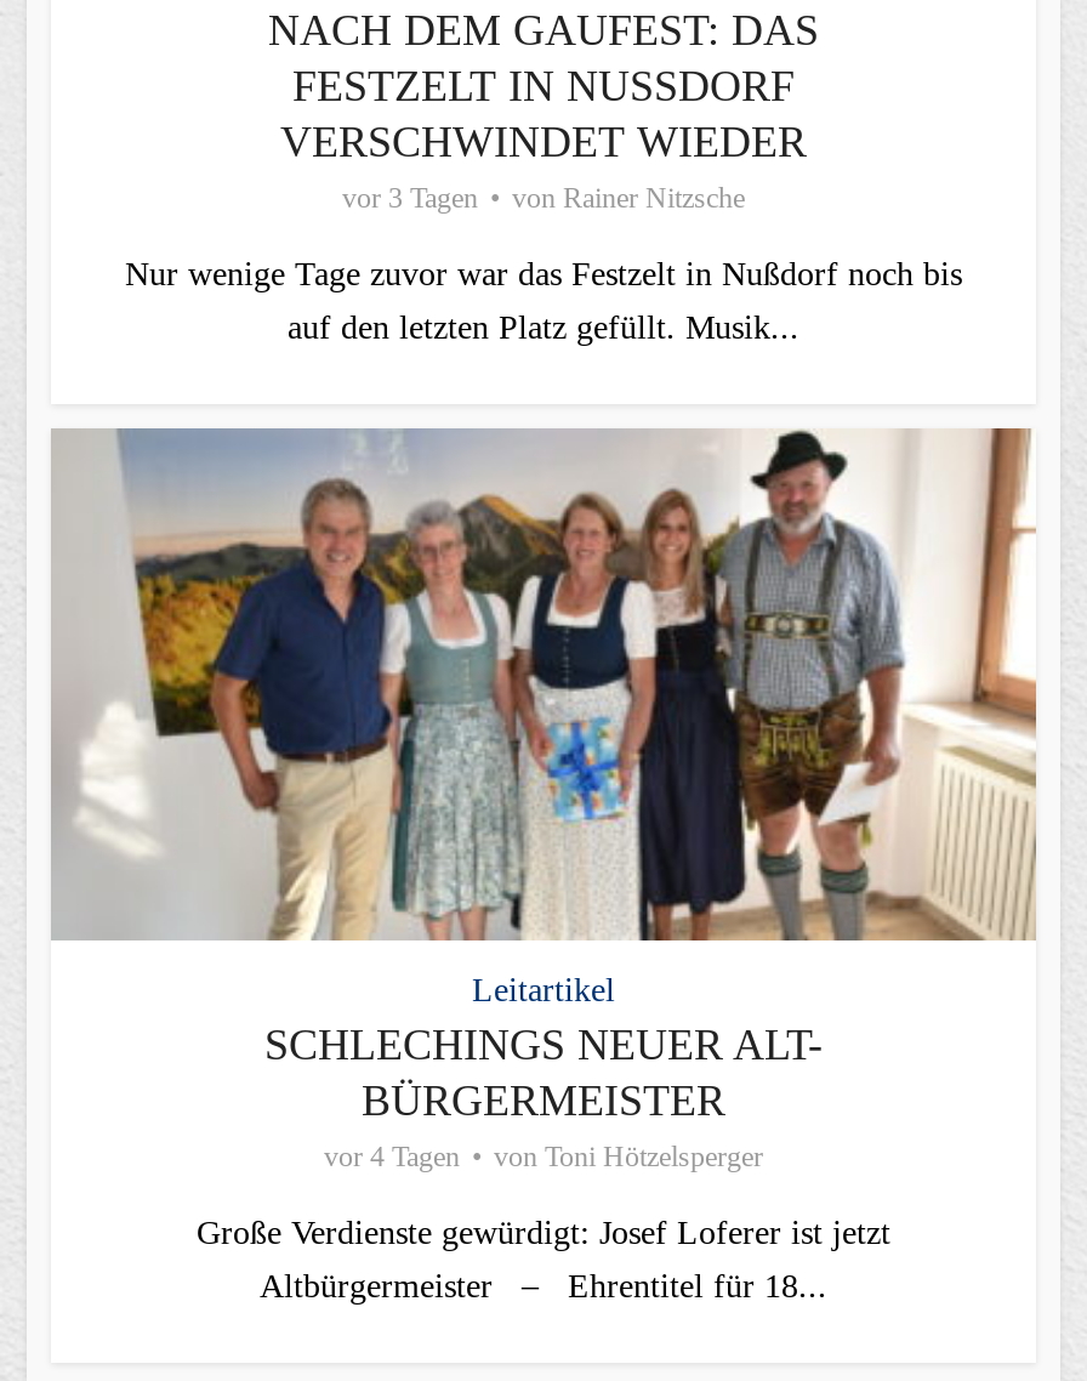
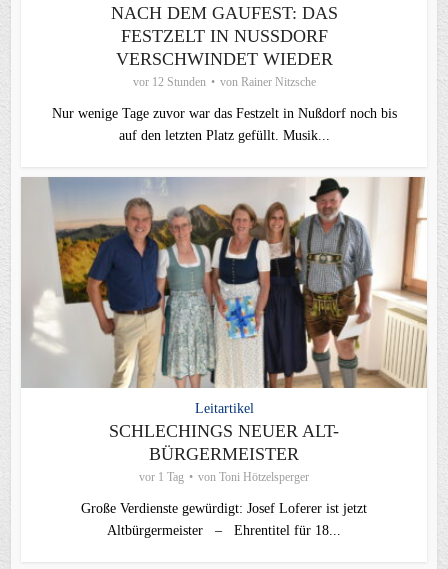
[342,181,745,215] vor 3 Tagen von Rainer Nitzsche -> [132,75,315,89] vor 12 Stunden von Rainer Nitzsche
[324,1140,763,1174] vor 4 Tagen von Toni Hötzelsperger -> [139,470,309,484] vor 1 Tag von Toni Hötzelsperger

